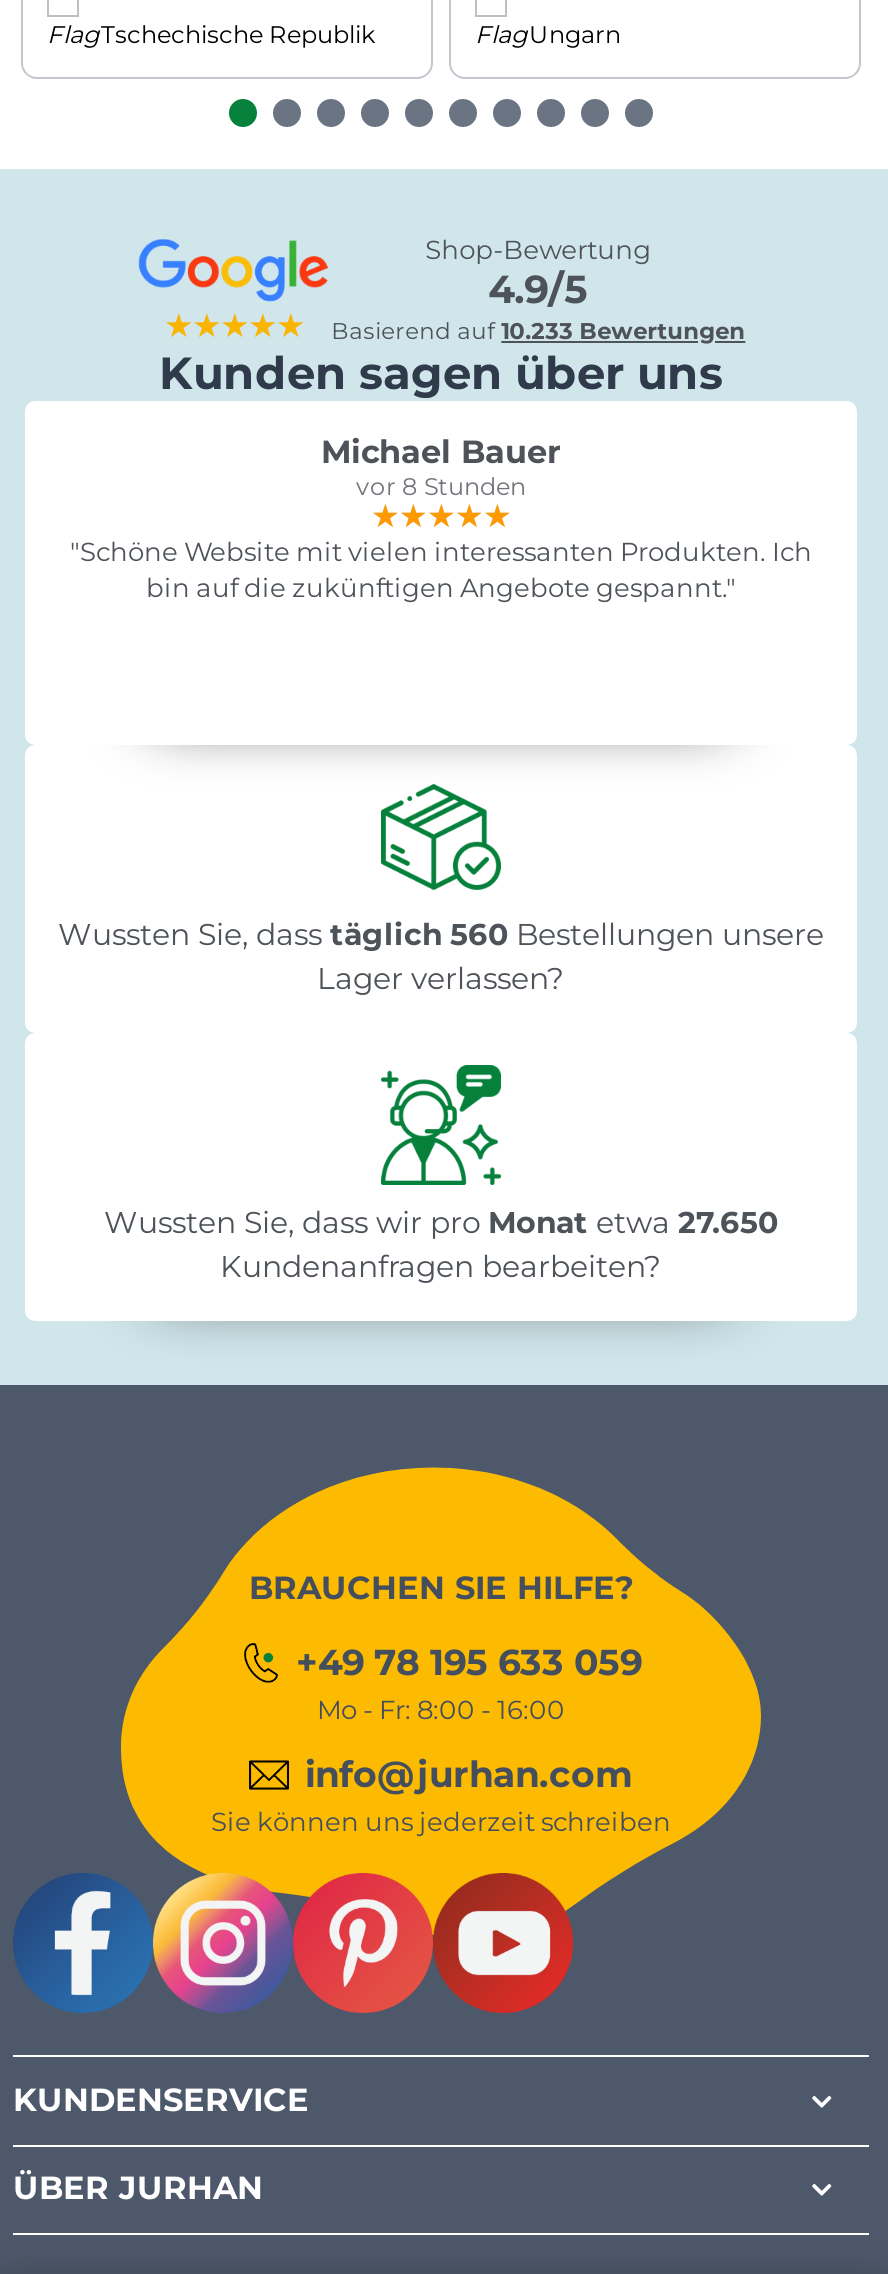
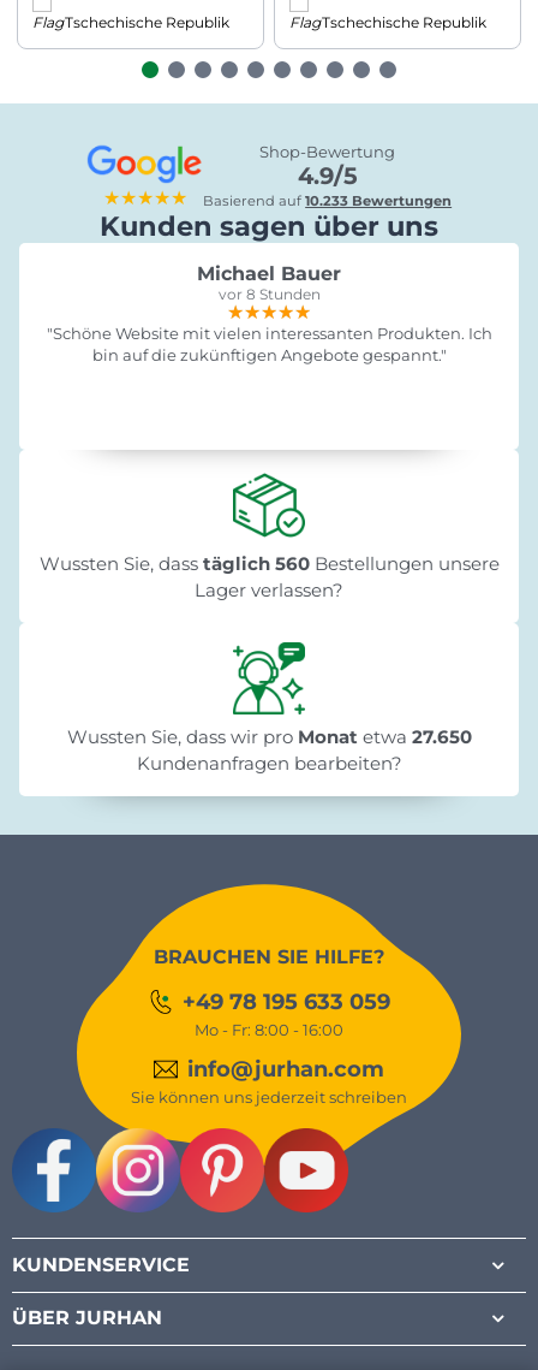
[523,18,621,48] Ungarn -> [318,13,486,31] Tschechische Republik

